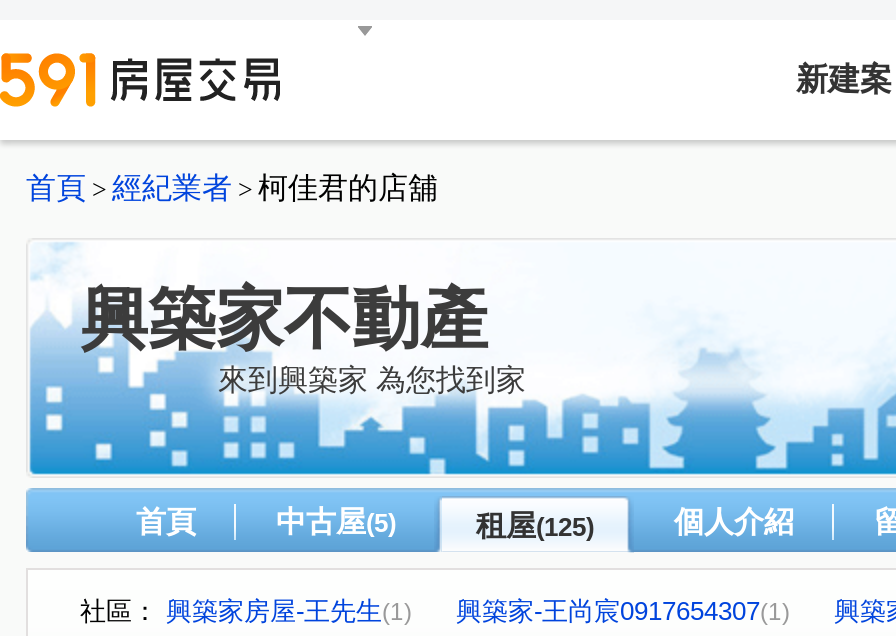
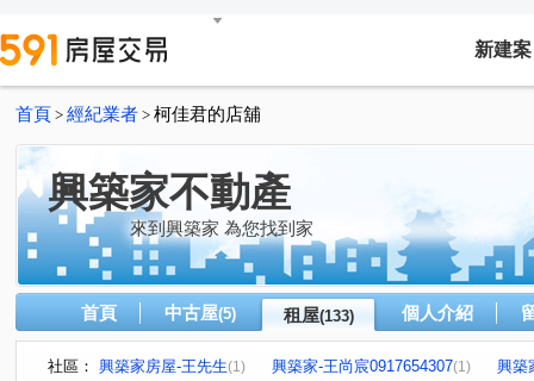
[476,508,594,542] 租屋(125) -> [284,305,354,325] 租屋(133)

